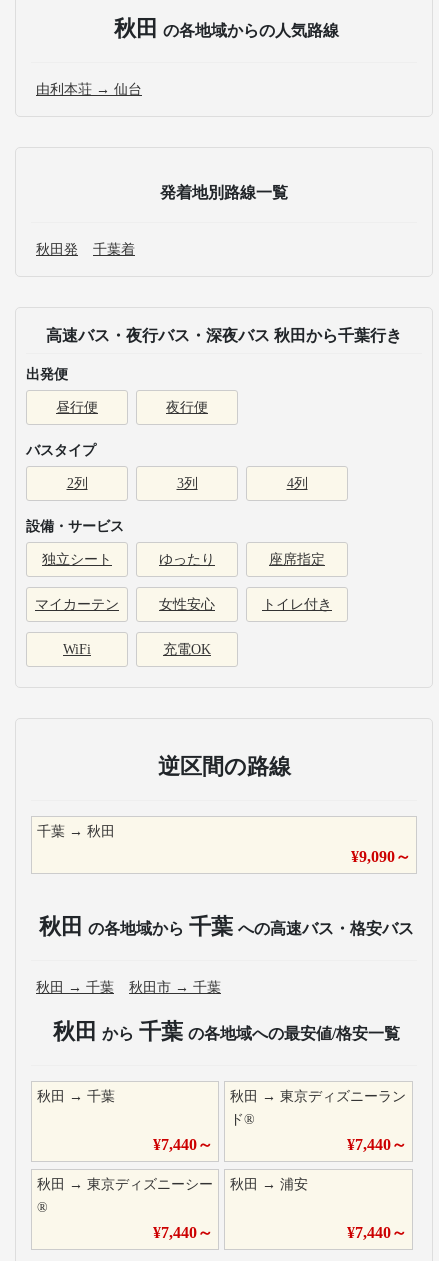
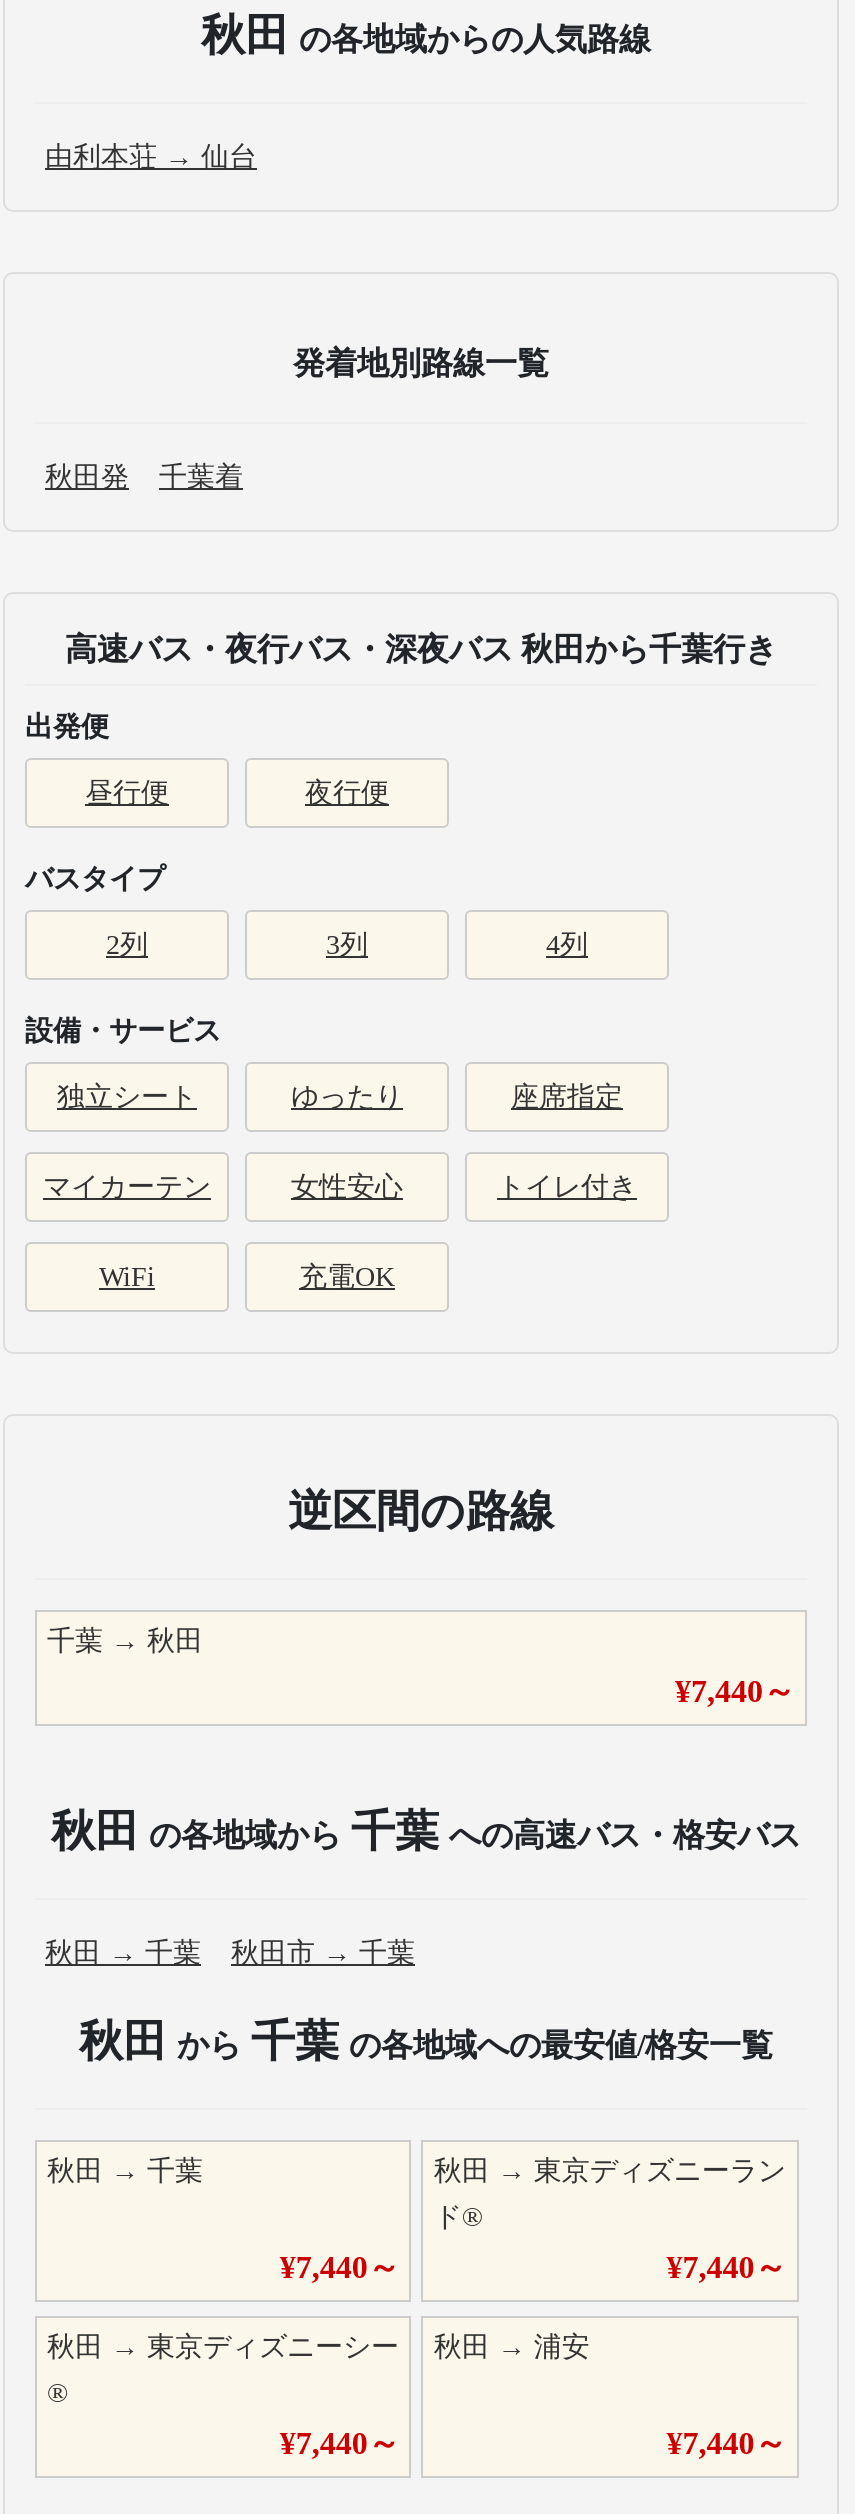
[351,848,411,865] ¥9,090～ -> [675,1674,795,1708] ¥7,440～

